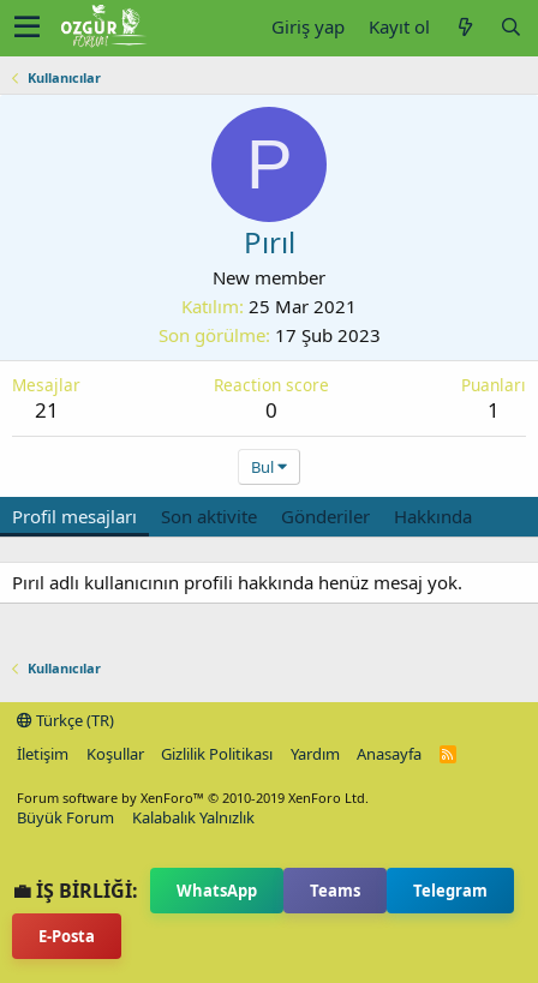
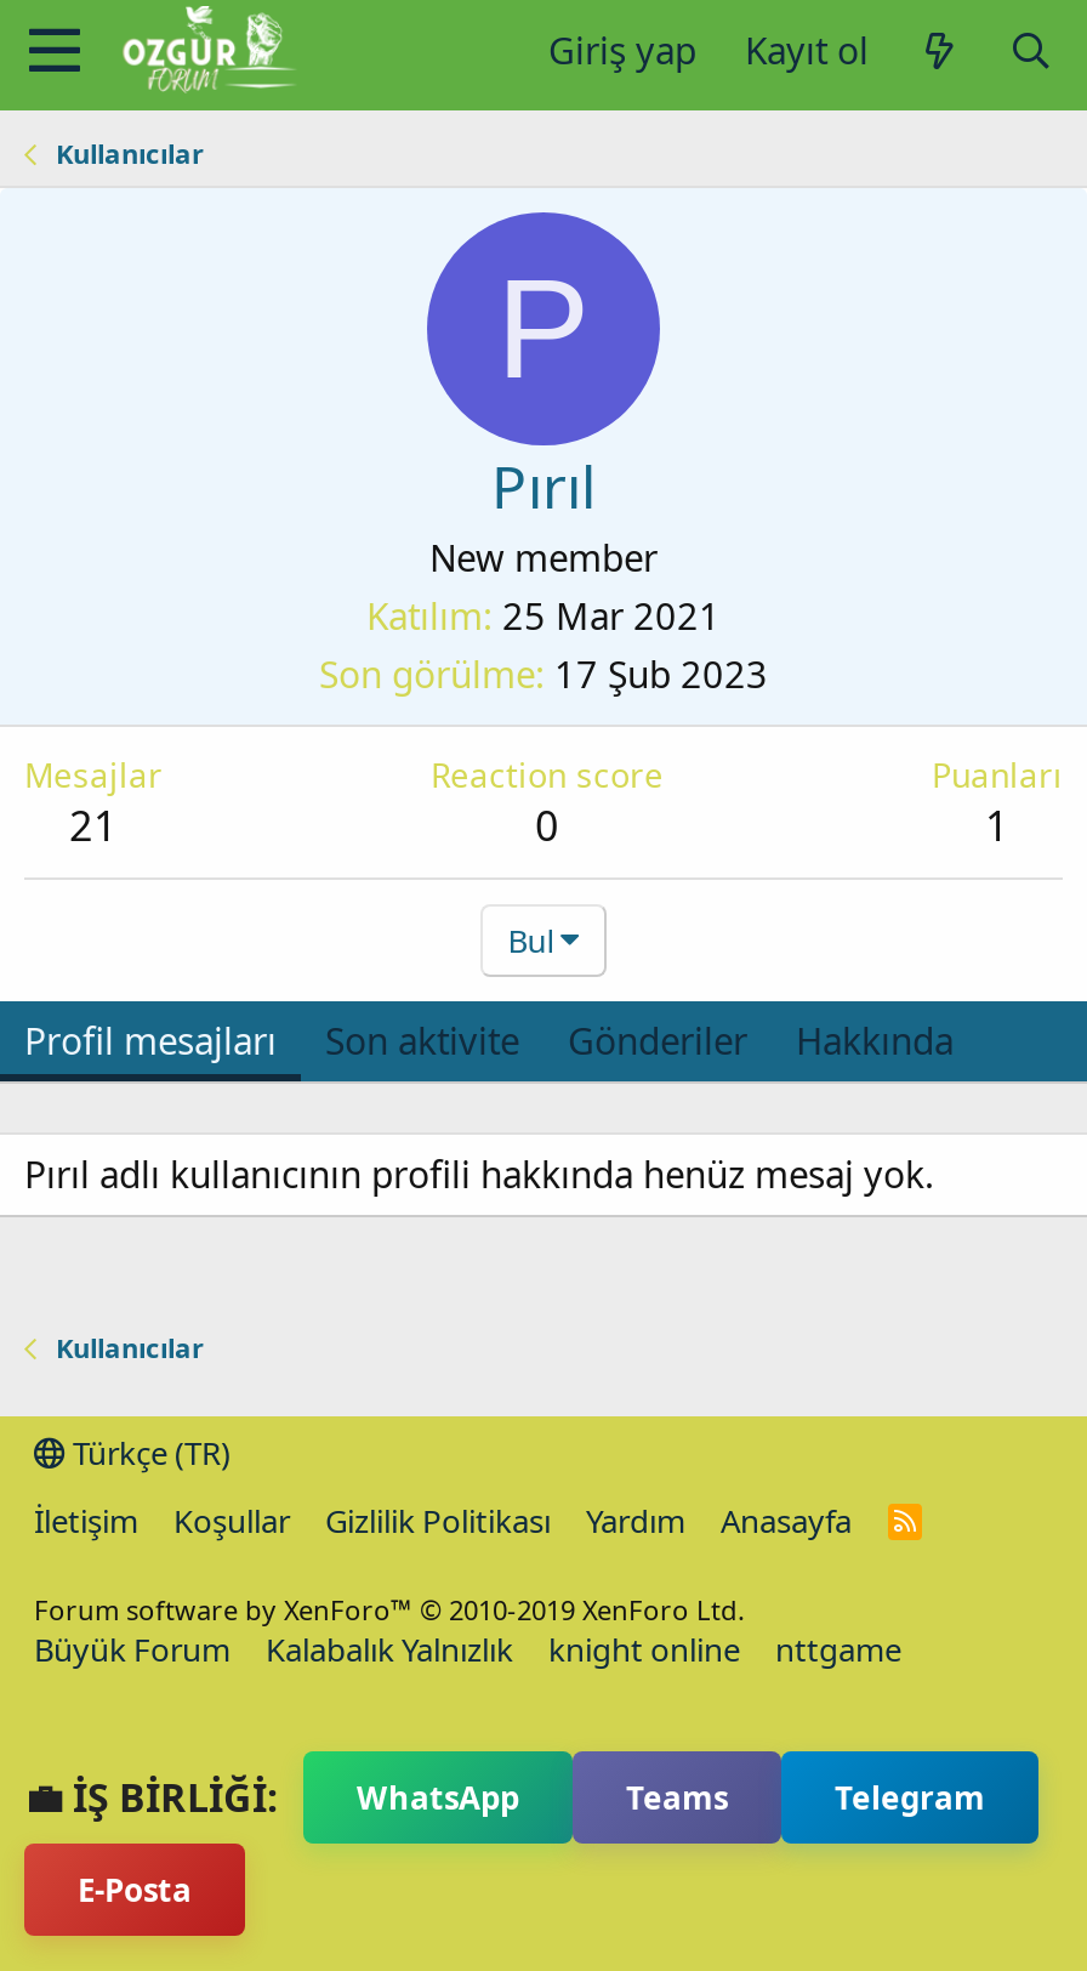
none -> [548,1628,901,1671] knight online | nttgame

